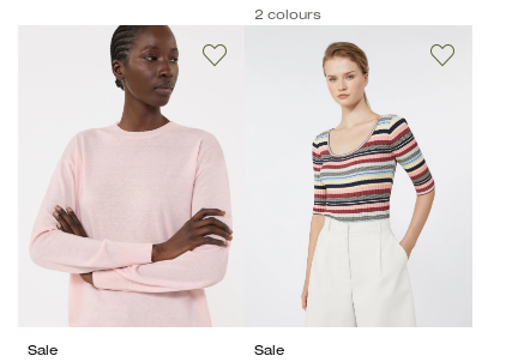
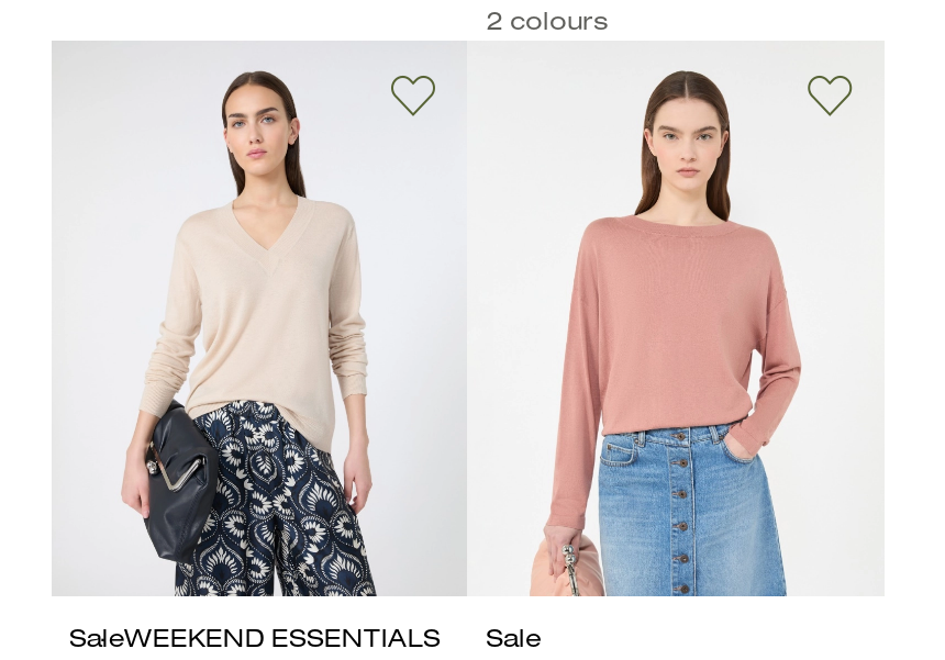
[27,24,234,358] [image] | Sale -> [69,43,443,652] [image] | SaleWEEKEND ESSENTIALS
[281,41,436,327] [image] -> [531,69,816,599] [image]

